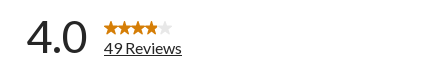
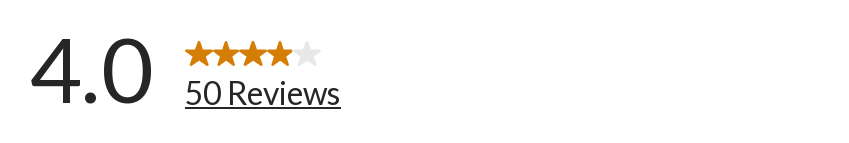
[26,8,182,62] 4.0 49 Reviews -> [29,15,341,123] 4.0 50 Reviews

